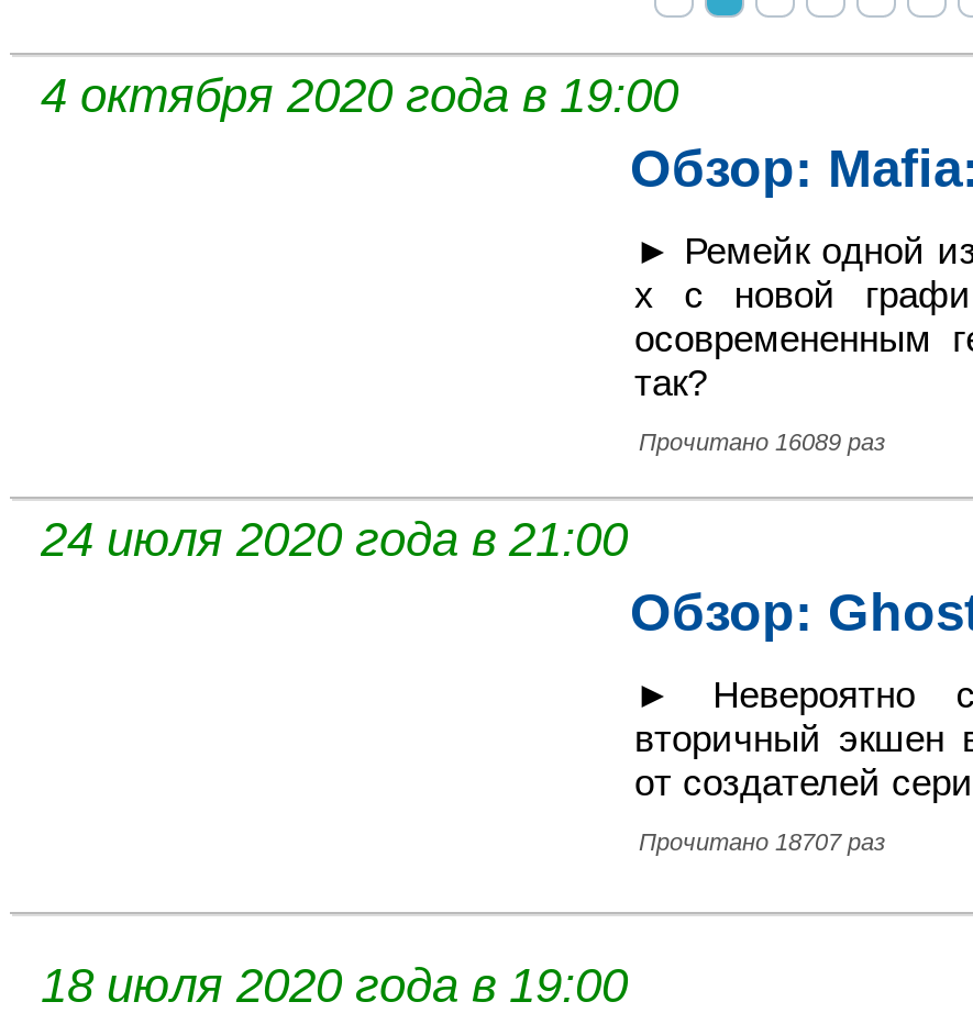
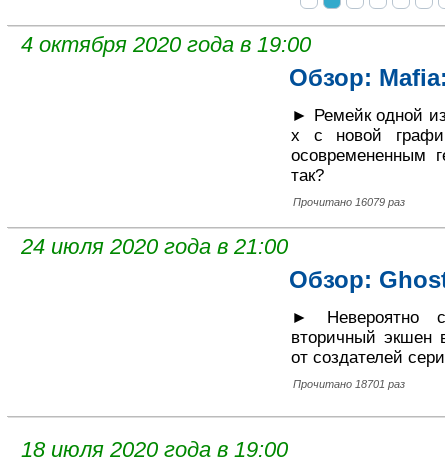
[639,428,885,454] Прочитано 16089 раз -> [293,196,405,208] Прочитано 16079 раз
[639,828,885,854] Прочитано 18707 раз -> [293,378,405,390] Прочитано 18701 раз

